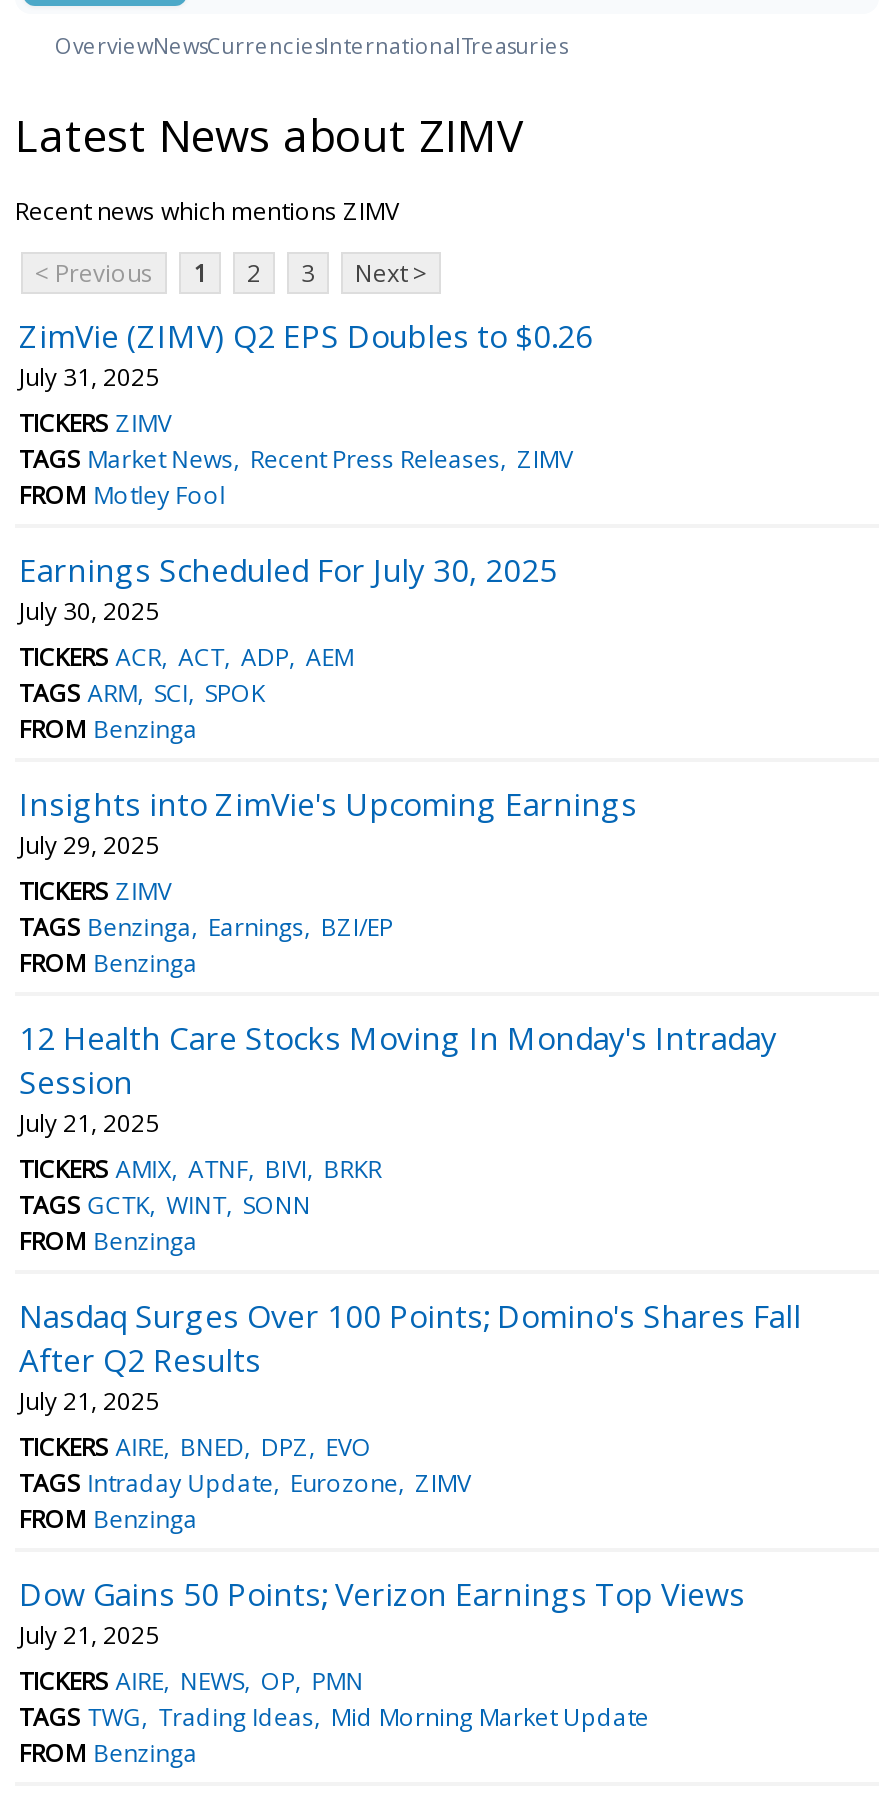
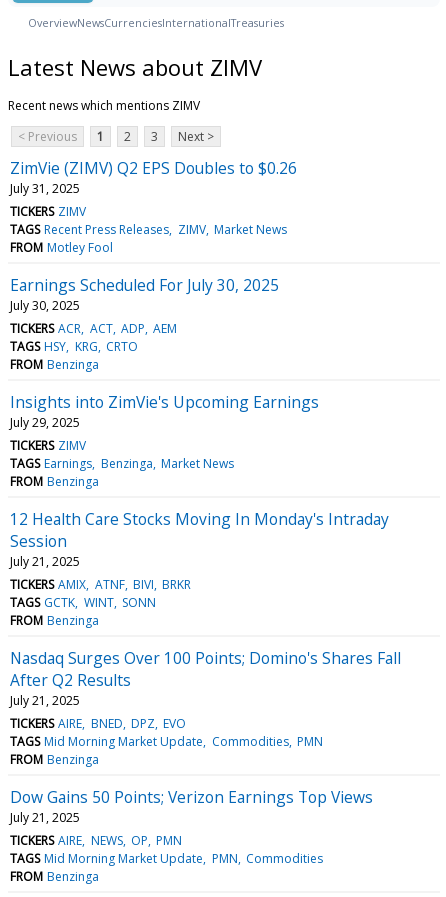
[19,442,573,476] TAGS Market News Recent Press Releases ZIMV -> [10,221,287,238] TAGS Recent Press Releases ZIMV Market News
[19,676,265,710] TAGS ARM SCI SPOK -> [10,338,138,355] TAGS HSY KRG CRTO
[19,910,393,944] TAGS Benzinga Earnings BZI/EP -> [10,455,234,472] TAGS Earnings Benzinga Market News
[19,1466,471,1500] TAGS Intraday Update Eurozone ZIMV -> [10,733,323,750] TAGS Mid Morning Market Update Commodities PMN
[19,1700,649,1734] TAGS TWG Trading Ideas Mid Morning Market Update -> [10,850,323,867] TAGS Mid Morning Market Update PMN Commodities

